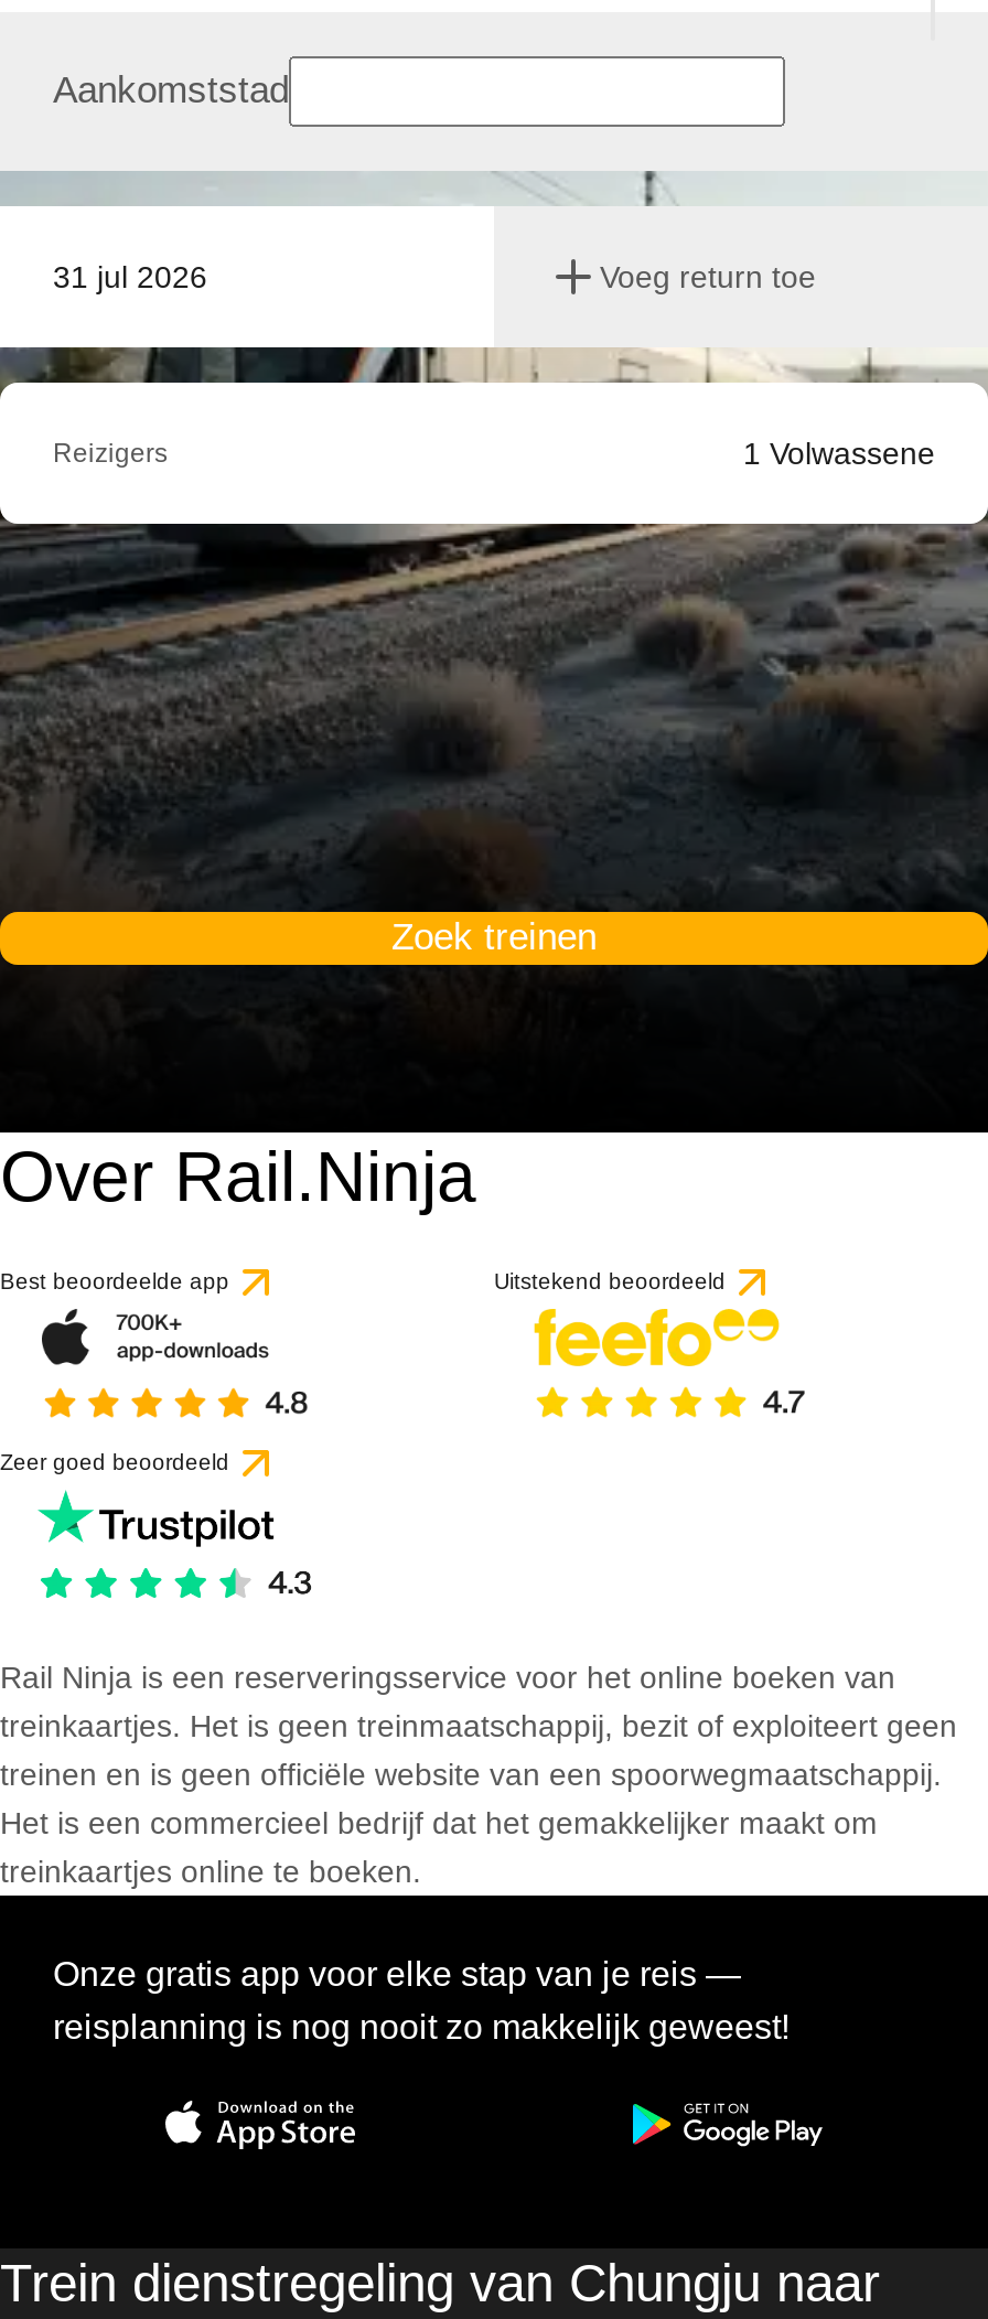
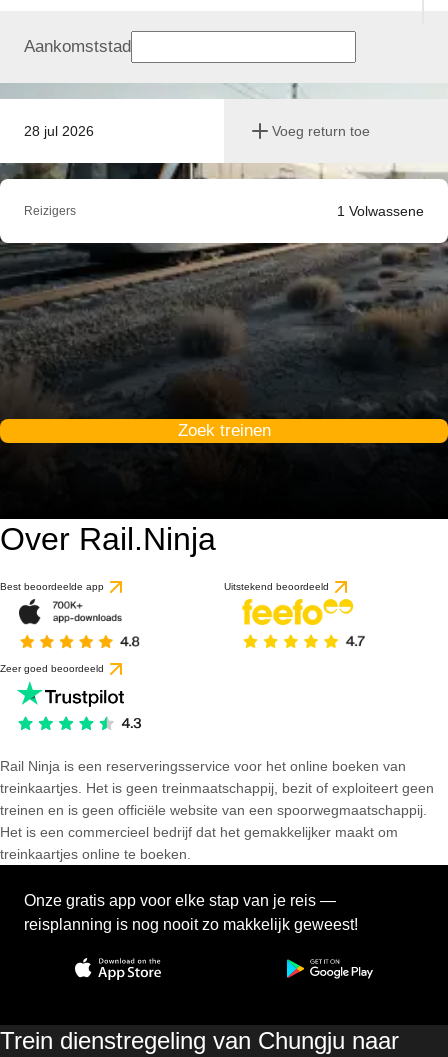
[53,259,207,294] 31 jul 2026 -> [24,123,94,139] 28 jul 2026

